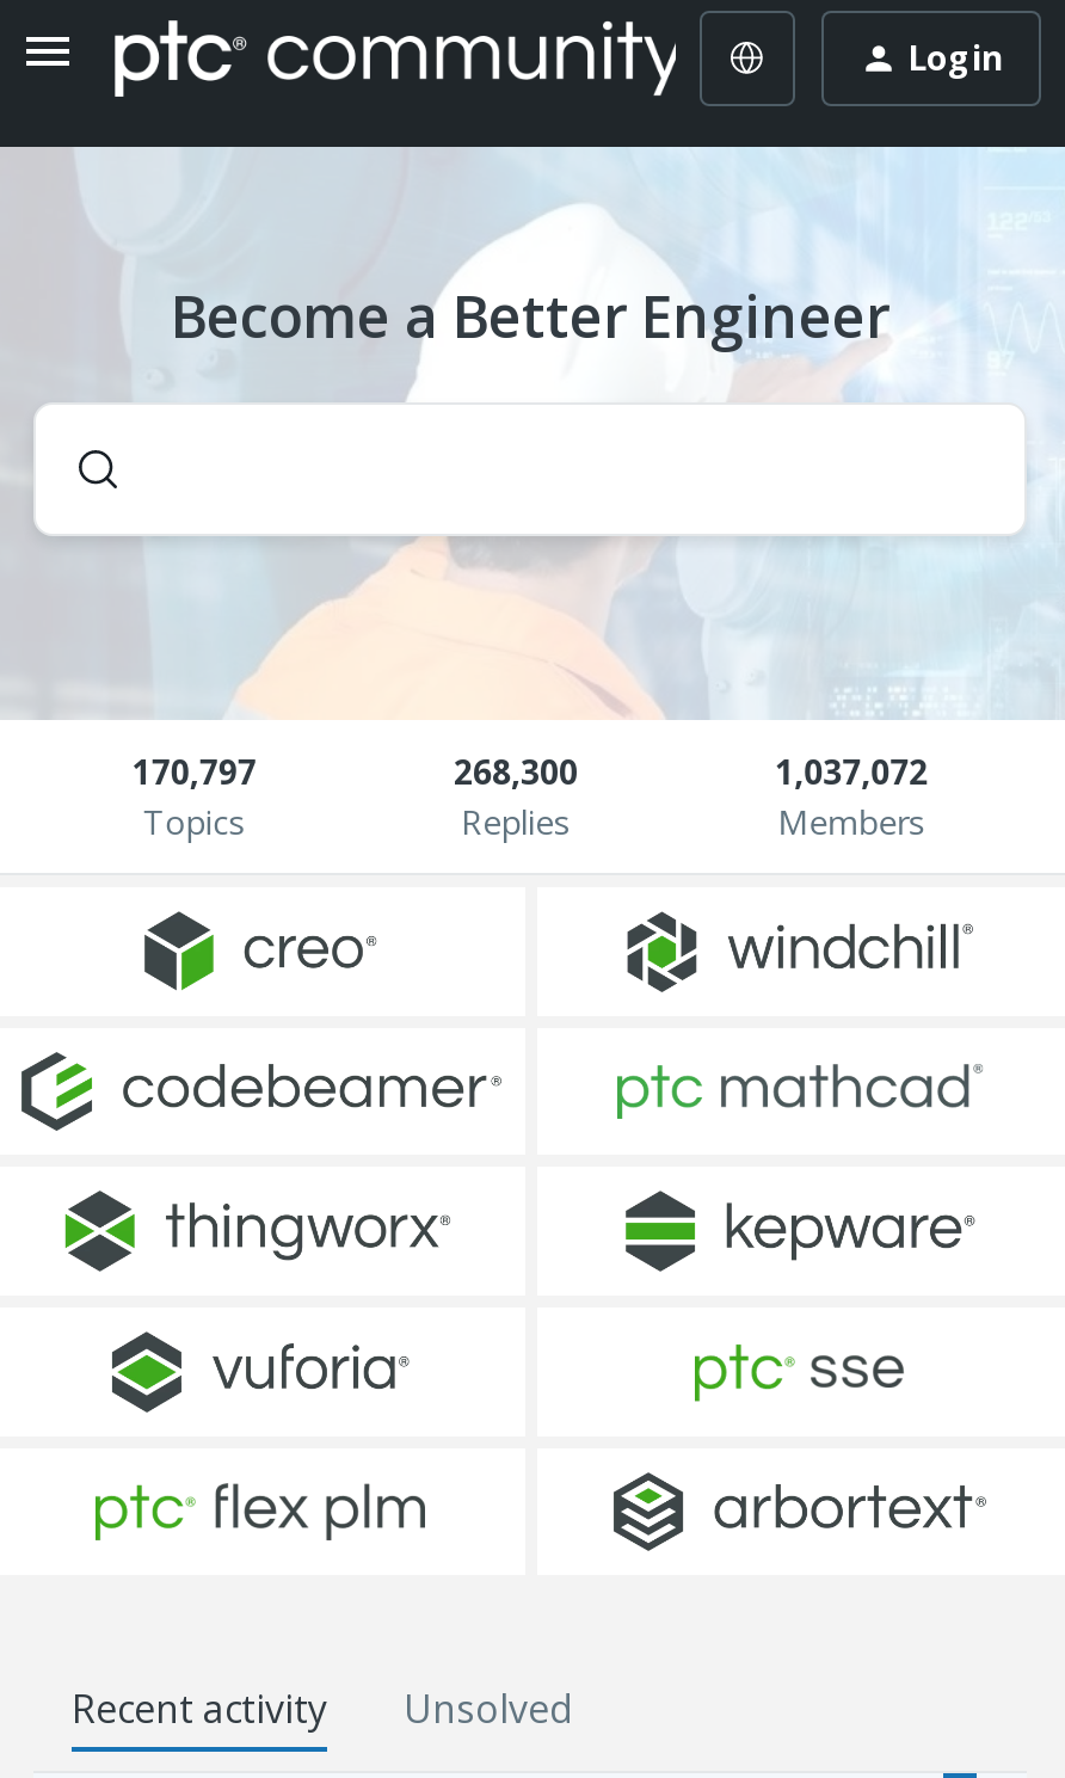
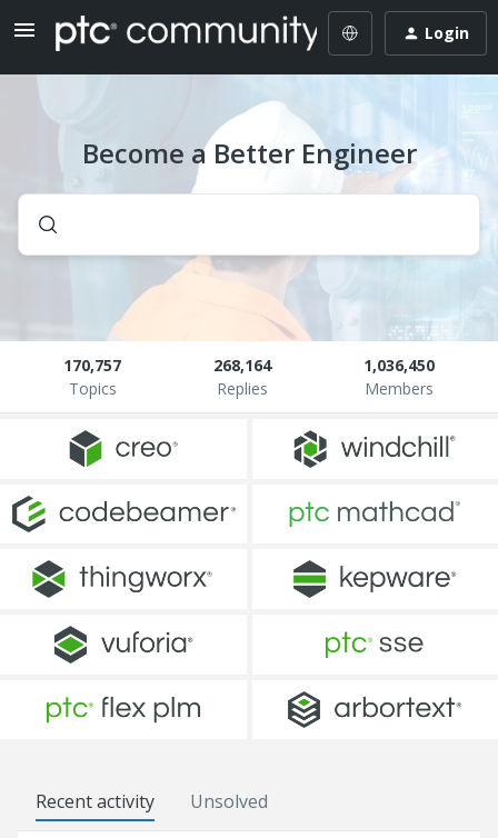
[132,749,256,794] 170,797 -> [64,355,121,376] 170,757
[454,749,578,794] 268,300 -> [213,355,271,376] 268,164
[775,749,928,794] 1,037,072 -> [363,355,434,376] 1,036,450

